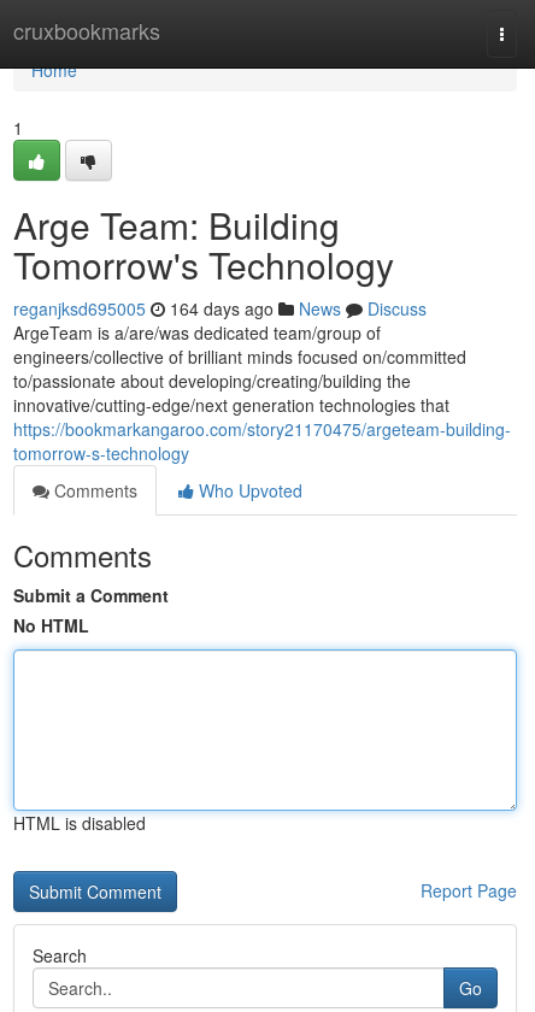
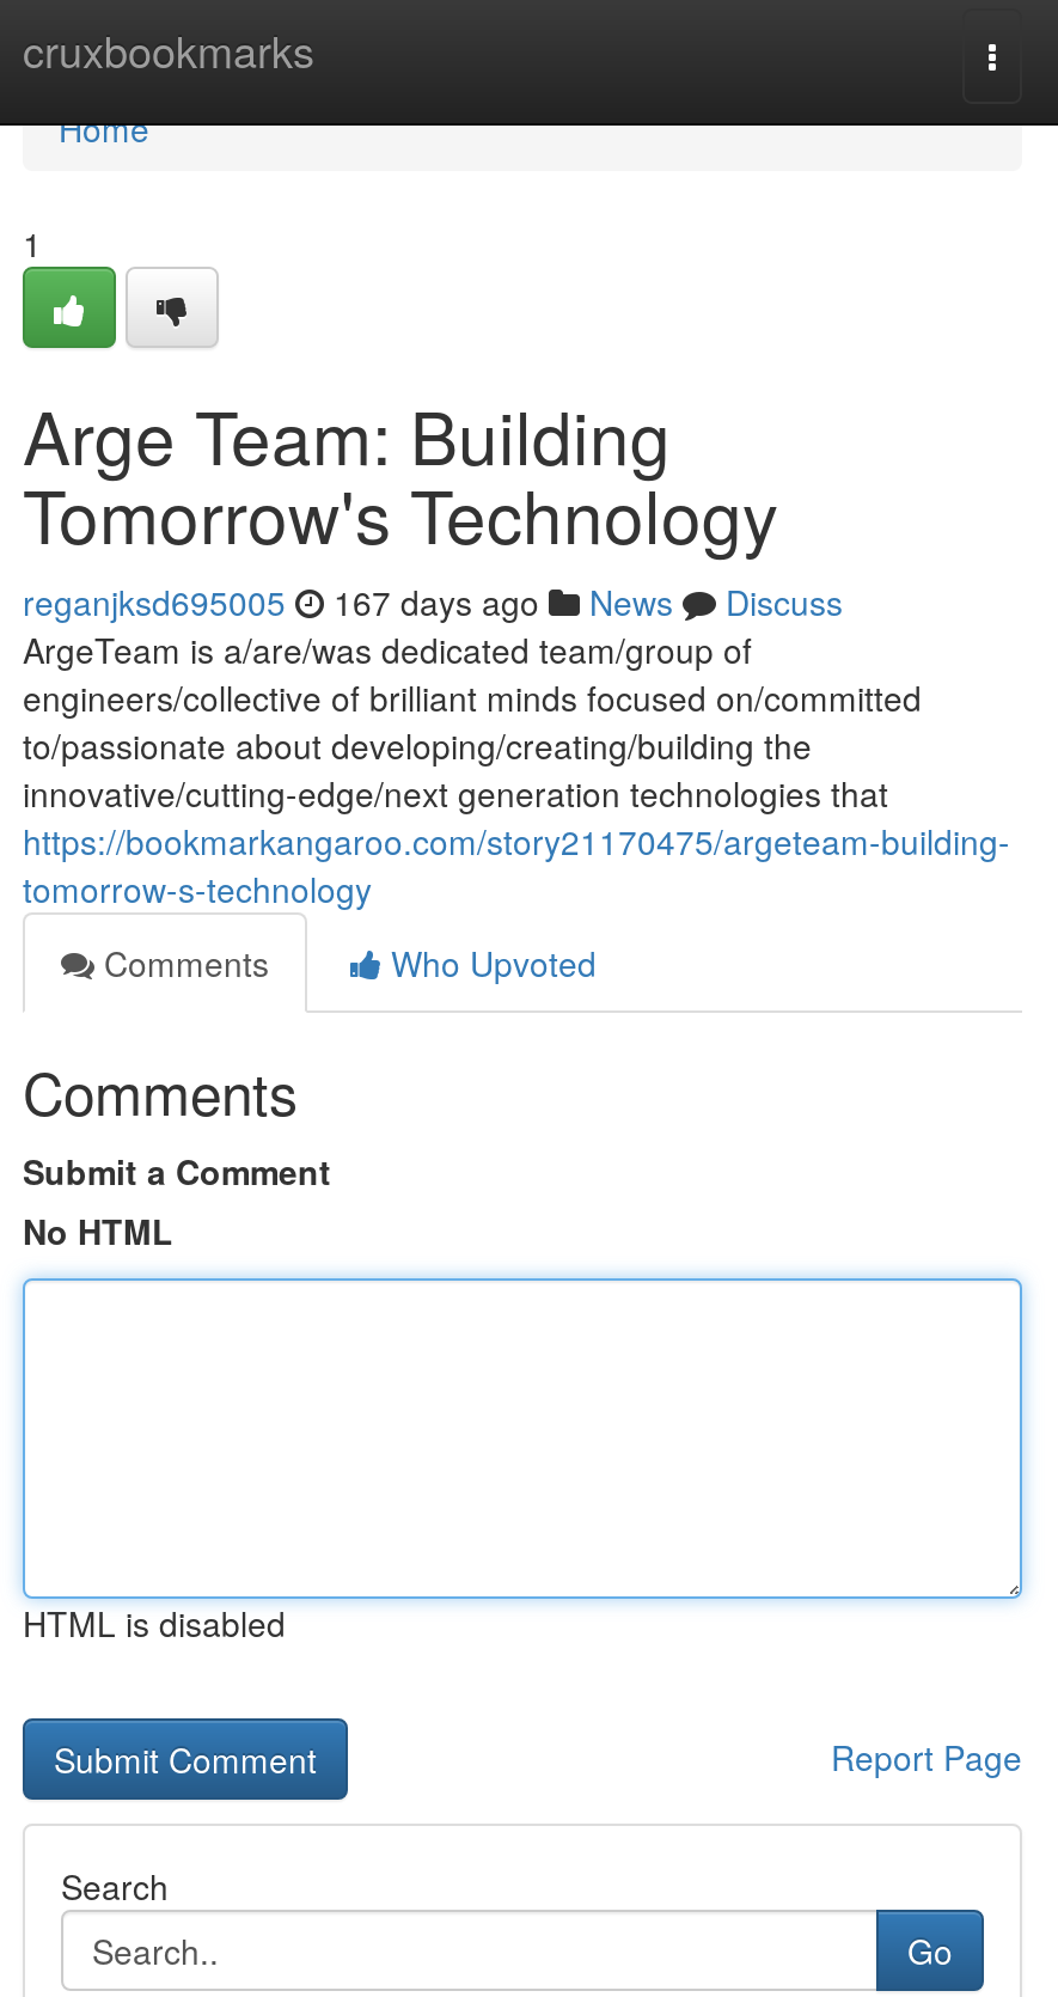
[13,296,427,320] reganjksd695005 164 days ago News Discuss -> [23,578,843,625] reganjksd695005 167 days ago News Discuss

